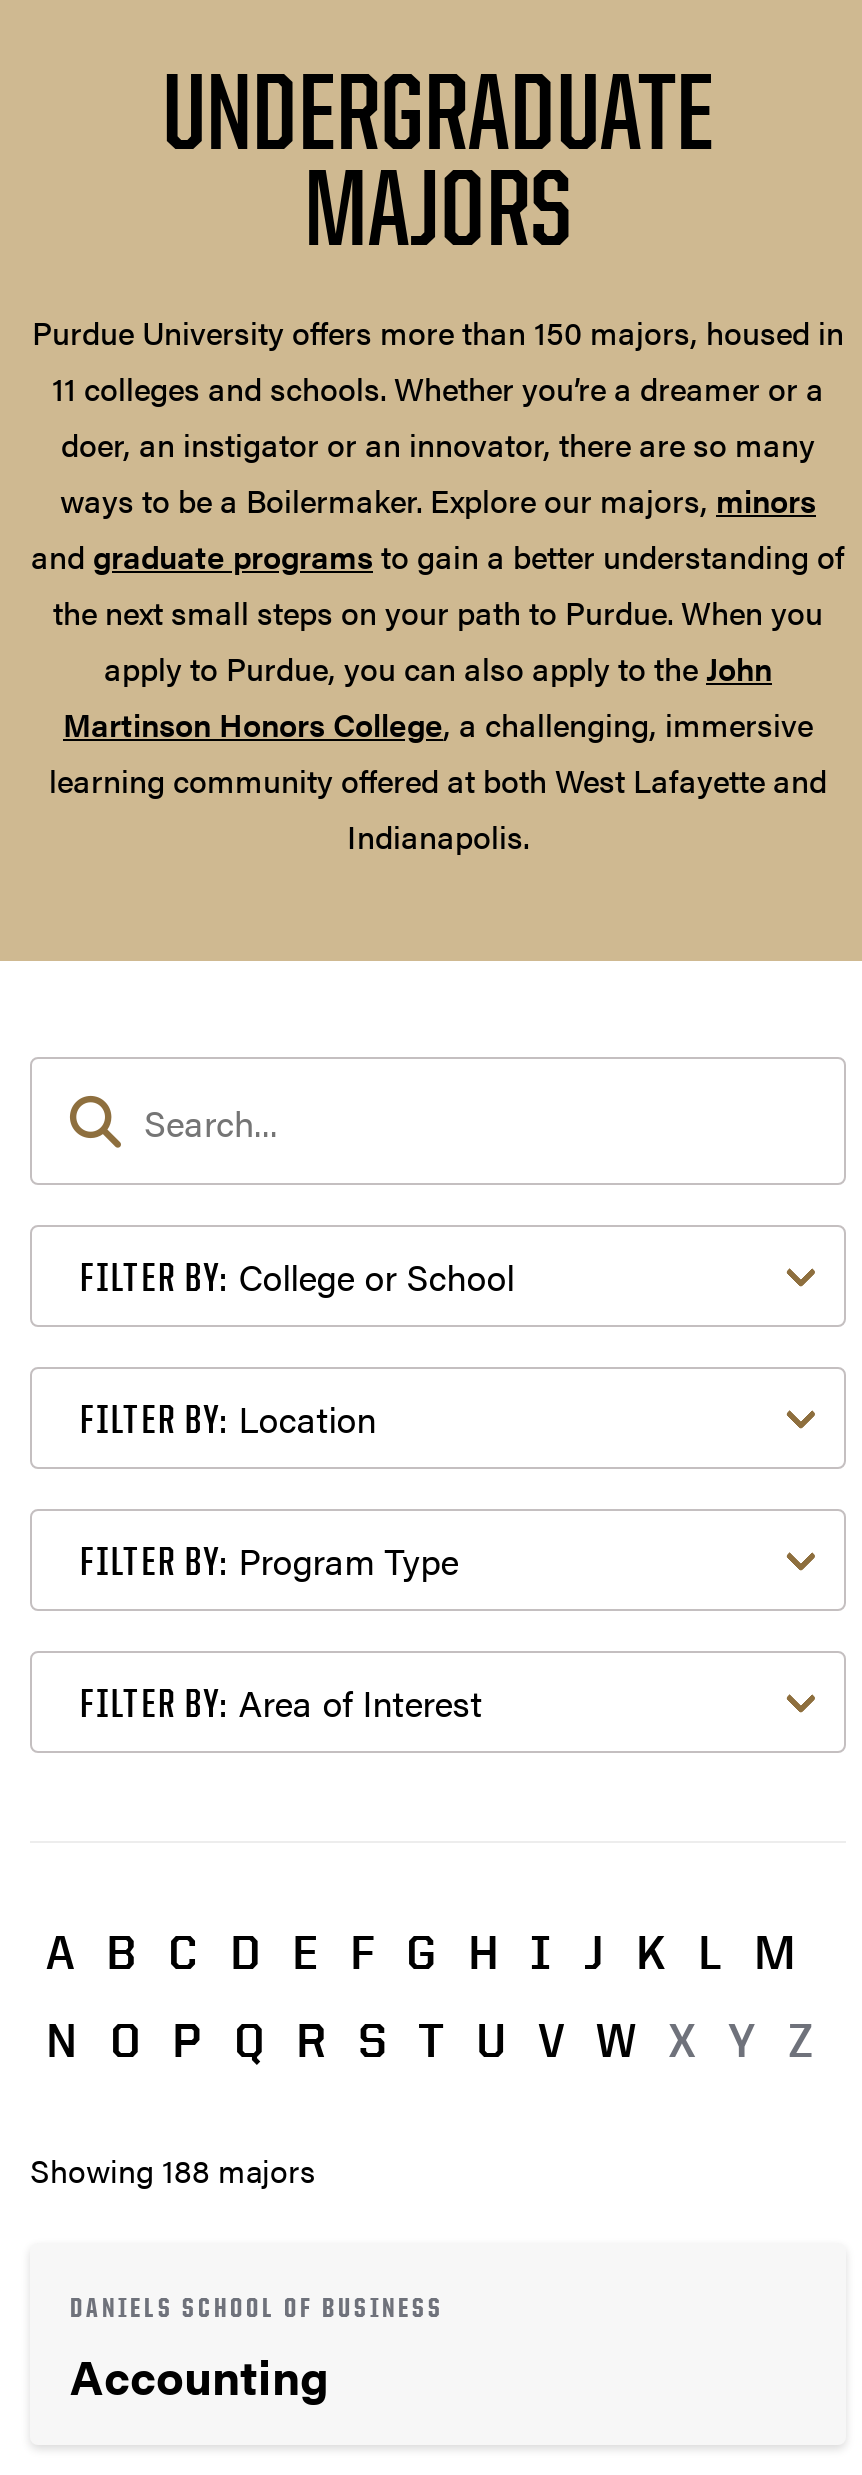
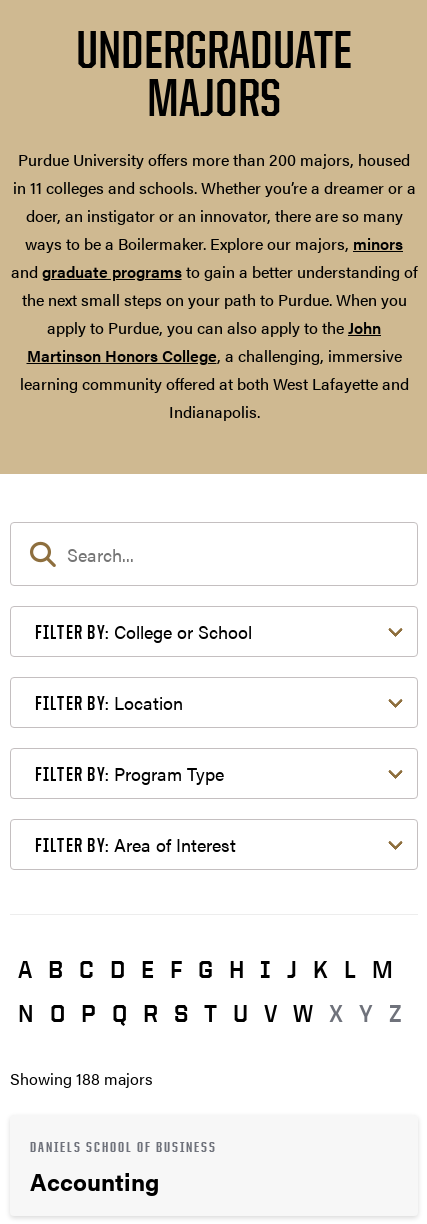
[32,309,844,411] Purdue University offers more than 150 majors, housed in | 11 colleges and schools. Whether you’re a dreamer or a -> [12,148,415,199] Purdue University offers more than 200 majors, housed | in 11 colleges and schools. Whether you’re a dreamer or a

